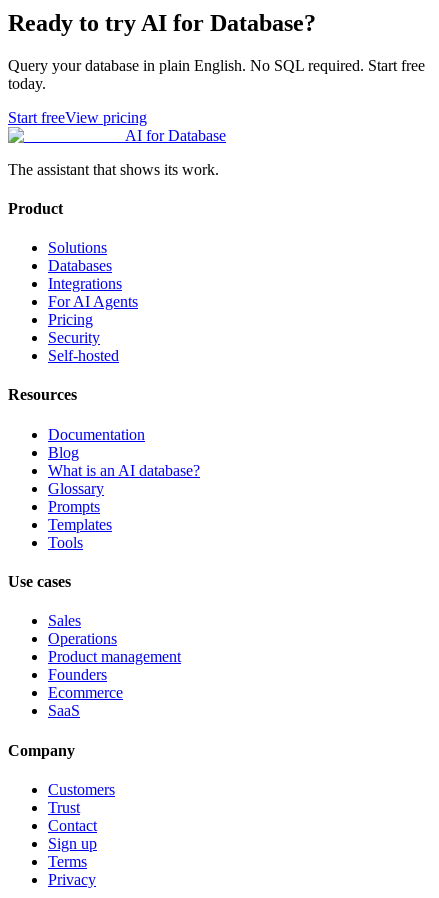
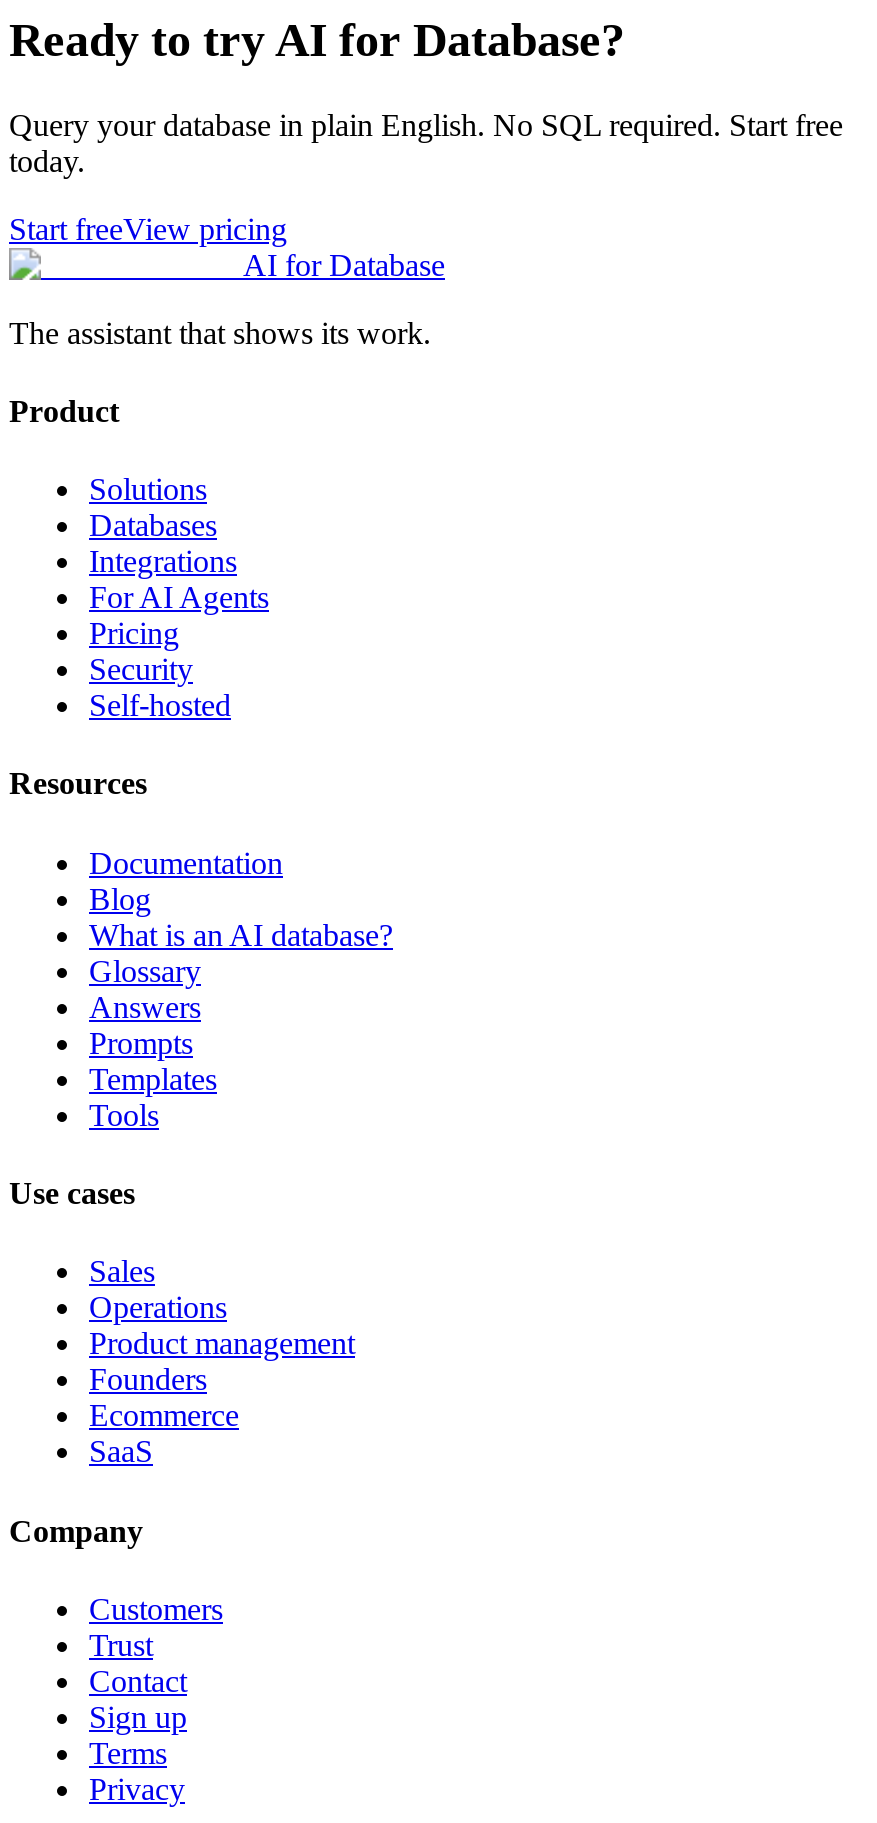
none -> [89,990,201,1024] Answers

